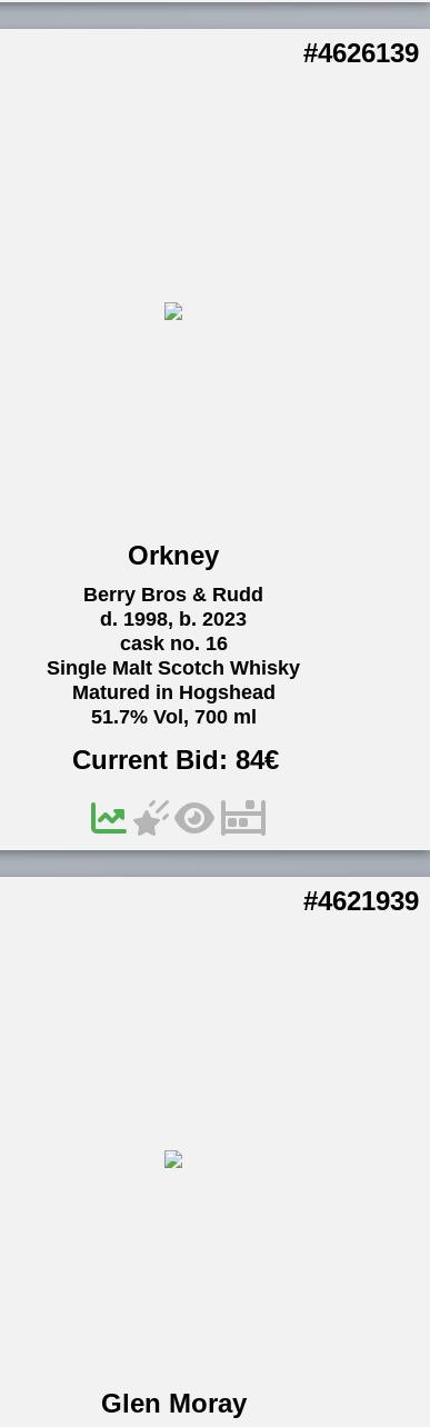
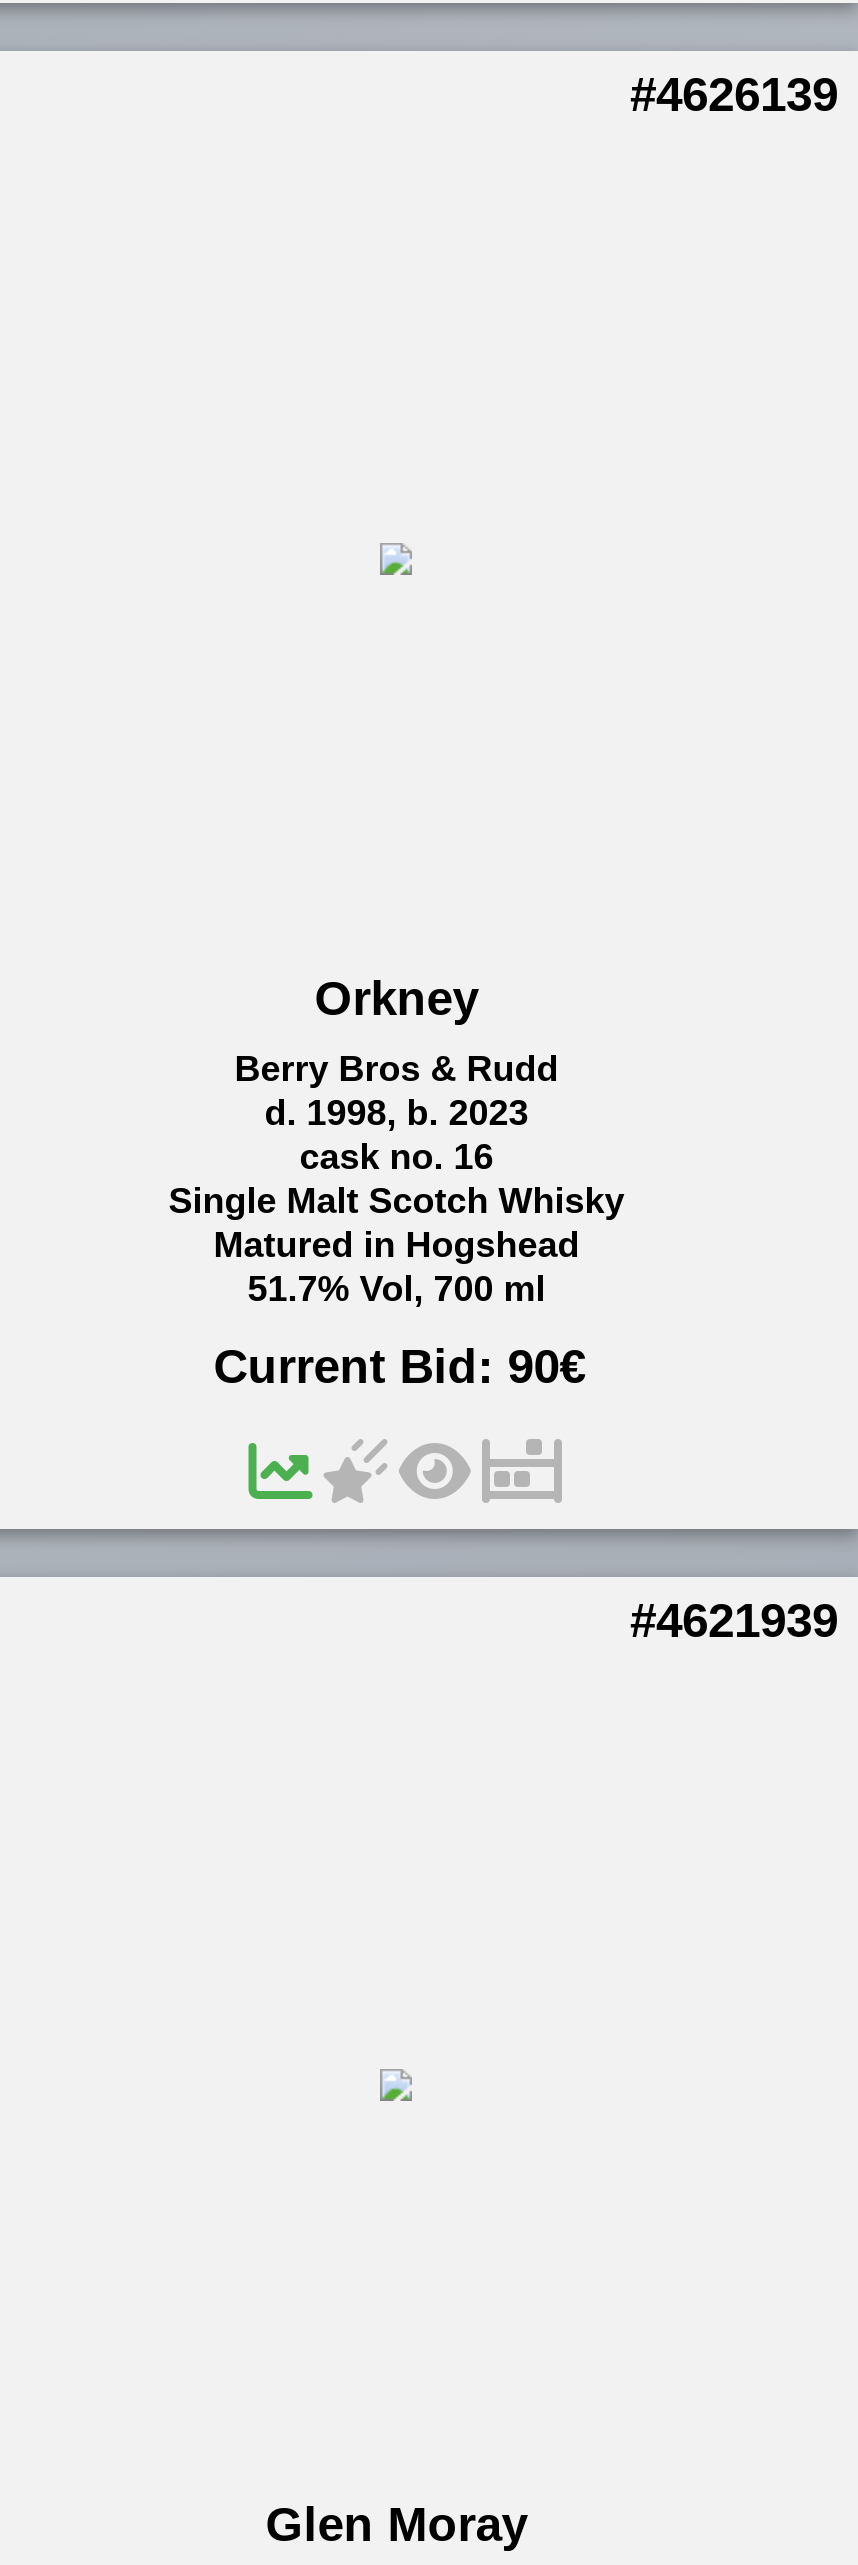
[72,744,279,774] Current Bid: 84€ -> [214,1338,586,1392] Current Bid: 90€

